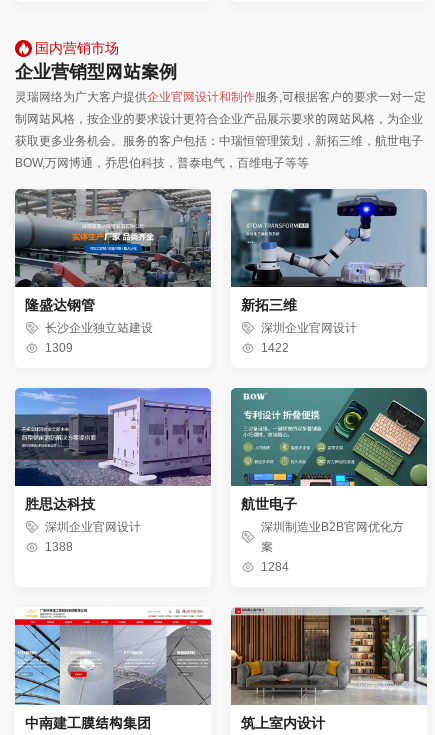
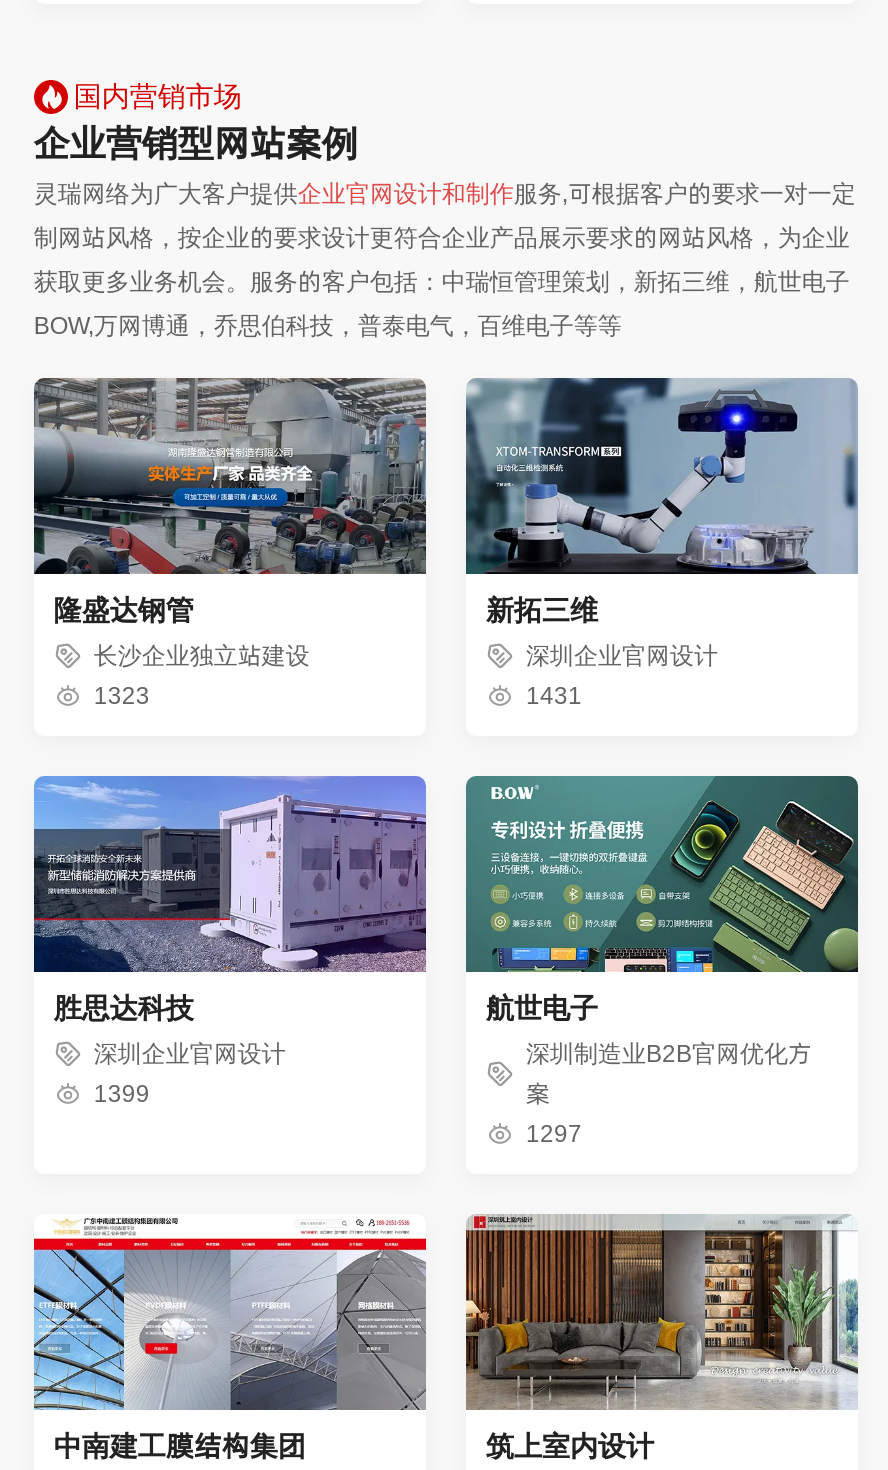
[45,339,73,356] 1309 -> [94,677,150,711] 1323
[261,339,289,356] 1422 -> [526,677,582,711] 1431
[45,538,73,555] 1388 -> [94,1075,150,1109] 1399
[261,558,289,575] 1284 -> [526,1115,582,1149] 1297

